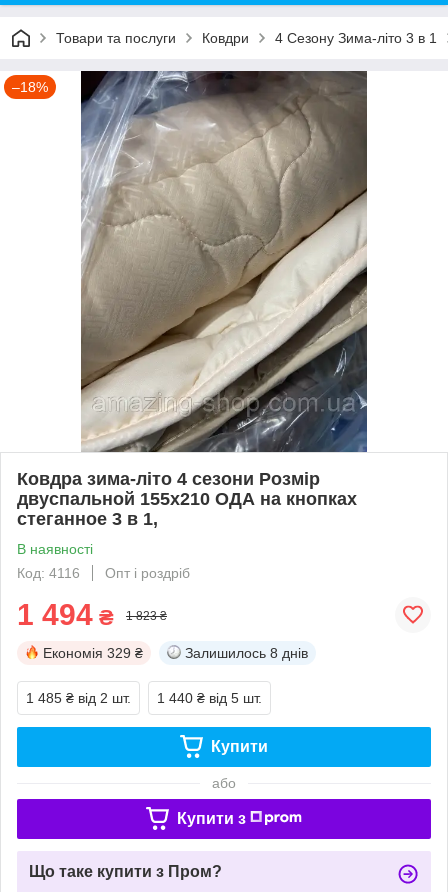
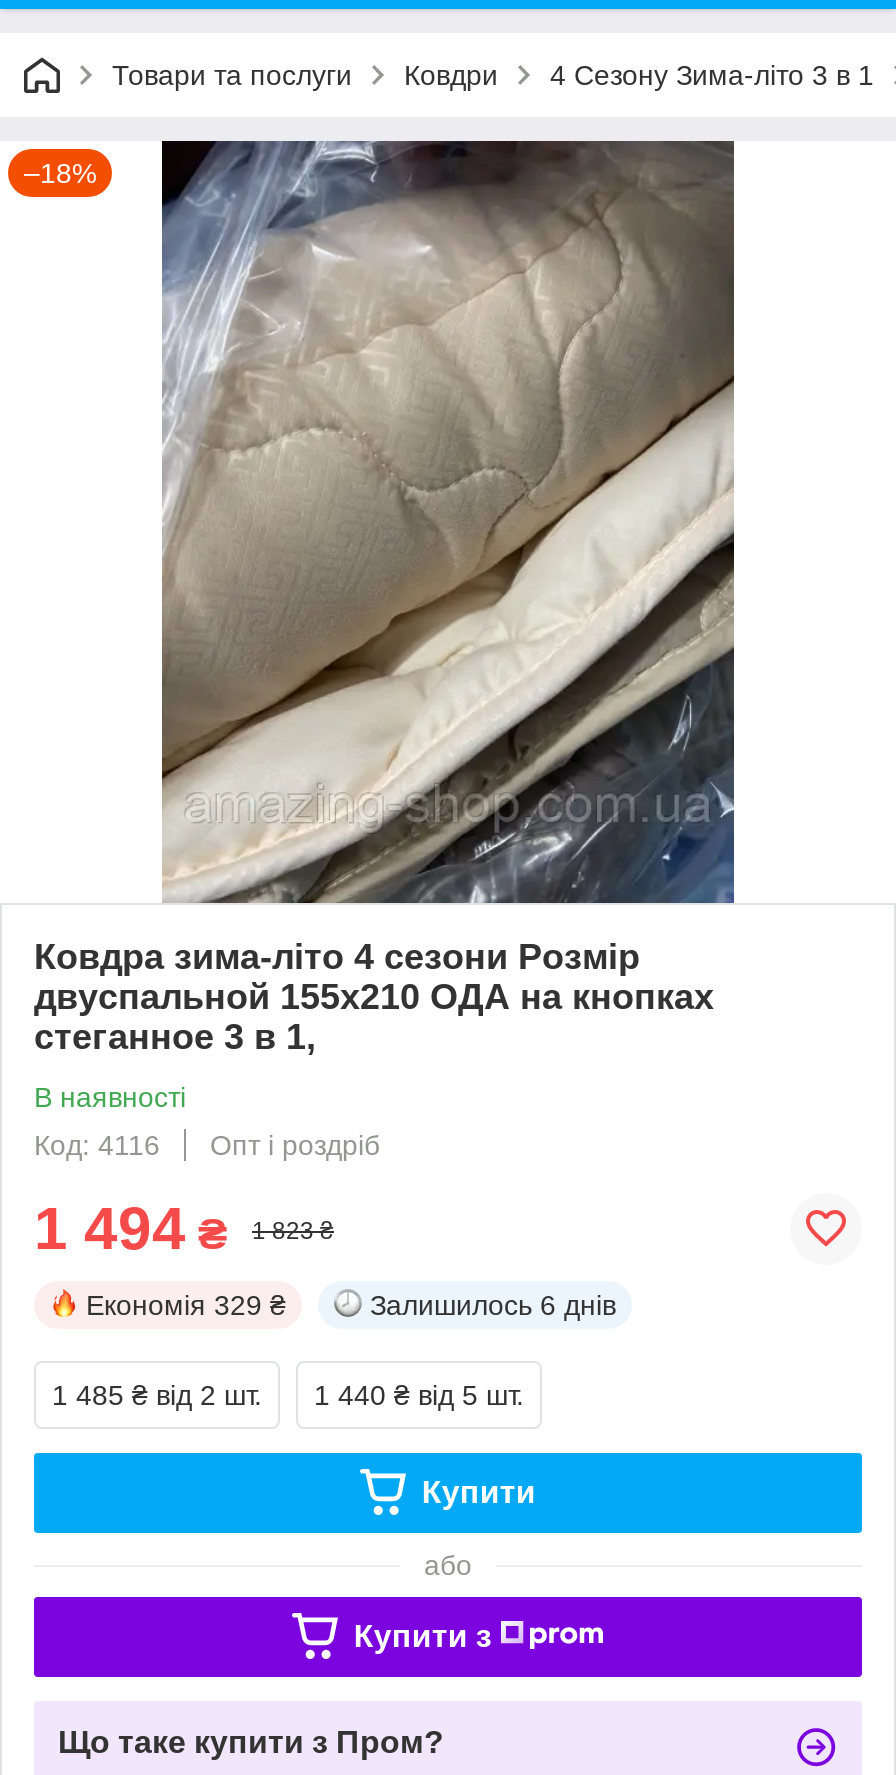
[185,645,308,661] Залишилось 8 днів -> [370,1289,616,1321] Залишилось 6 днів

